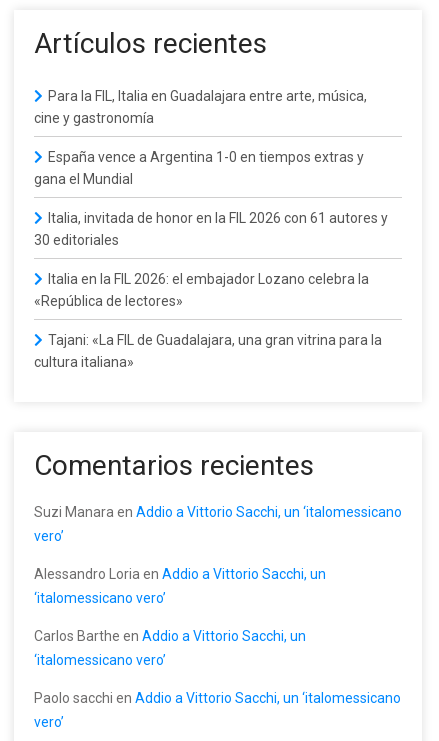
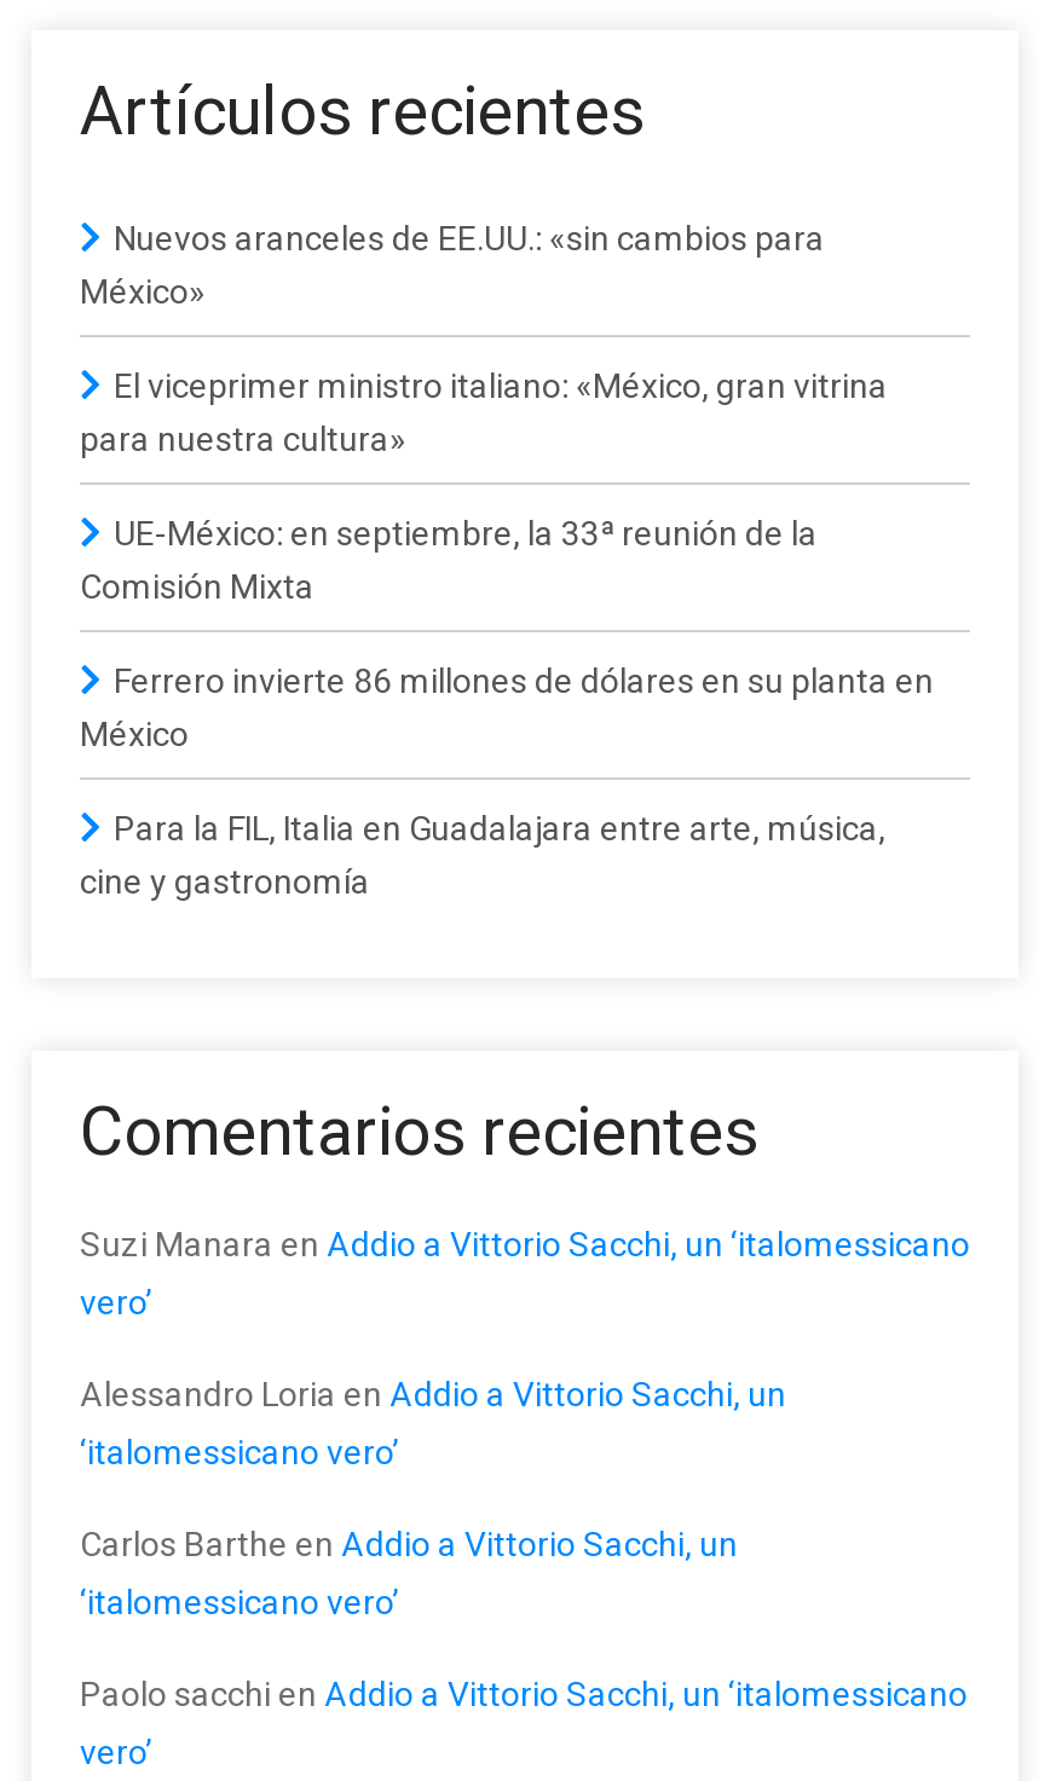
none -> [80,218,934,753] Nuevos aranceles de EE.UU.: «sin cambios para | México» | El viceprimer ministro italiano: «México, gran vitrina | para nuestra cultura» | UE-México: en septiembre, la 33ª reunión de la | Comisión Mixta | Ferrero invierte 86 millones de dólares en su planta en | México
moved [34,88,367,126] -> [80,808,885,900]: Para la FIL, Italia en Guadalajara entre arte, música, | cine y gastronomía
[34,149,388,370] España vence a Argentina 1-0 en tiempos extras y | gana el Mundial | Italia, invitada de honor en la FIL 2026 con 61 autores y | 30 editoriales | Italia en la FIL 2026: el embajador Lozano celebra la | «República de lectores» | Tajani: «La FIL de Guadalajara, una gran vitrina para la | cultura italiana» -> none

